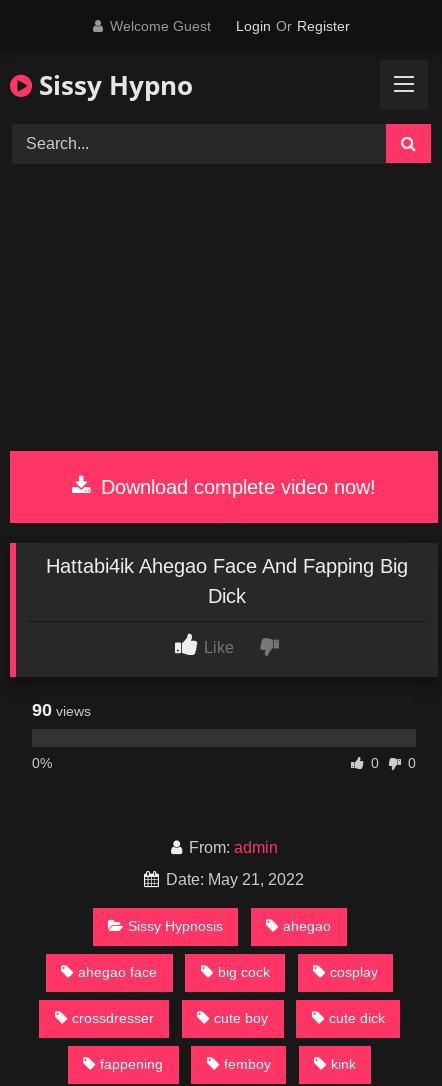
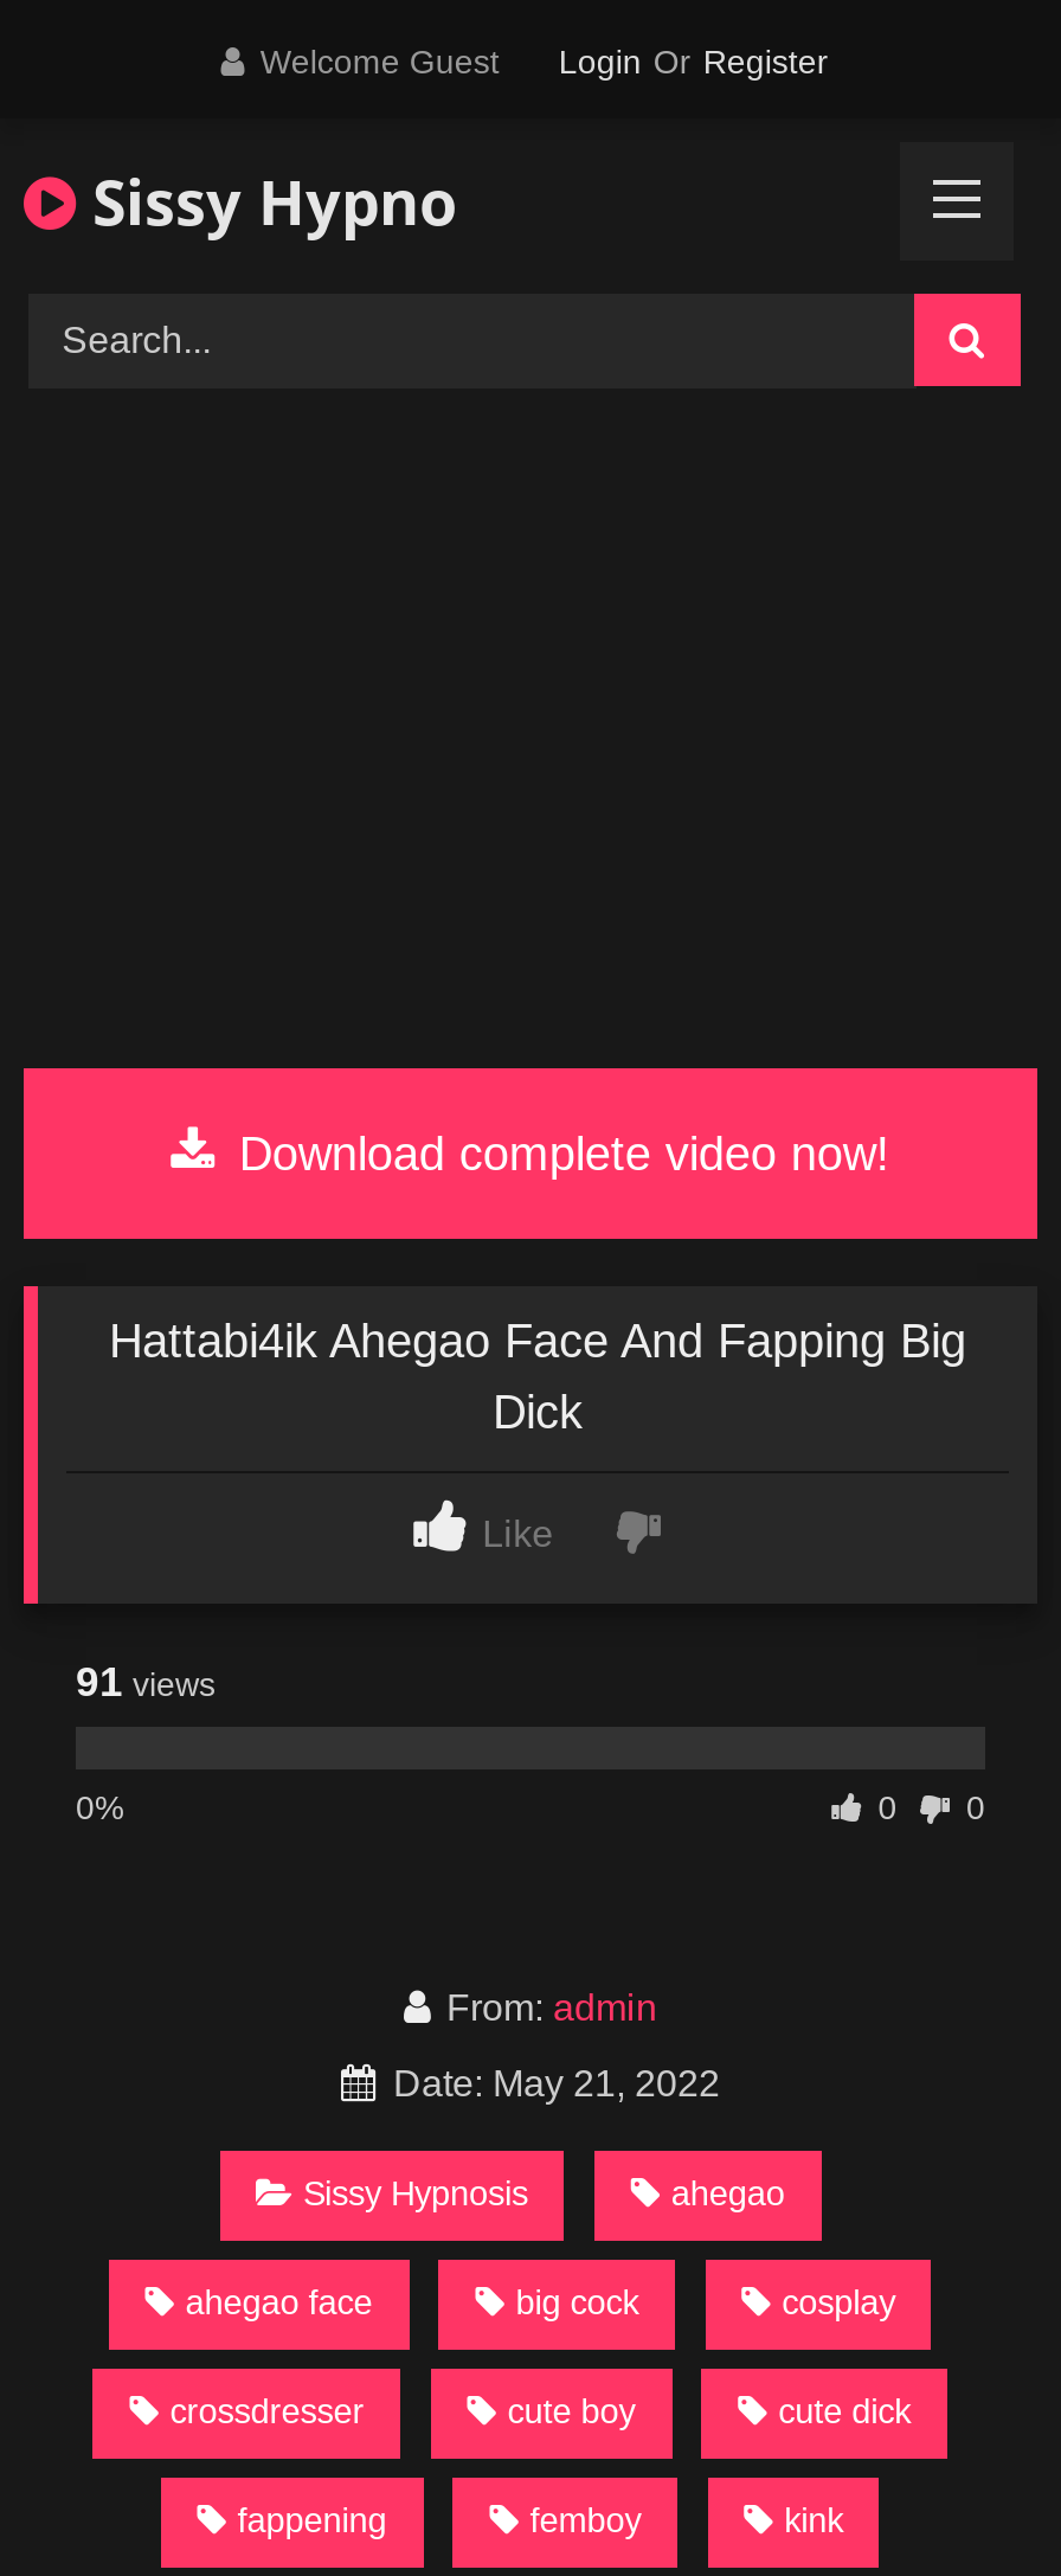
[32,700,91,720] 90 views -> [76,1658,216,1706] 91 views

